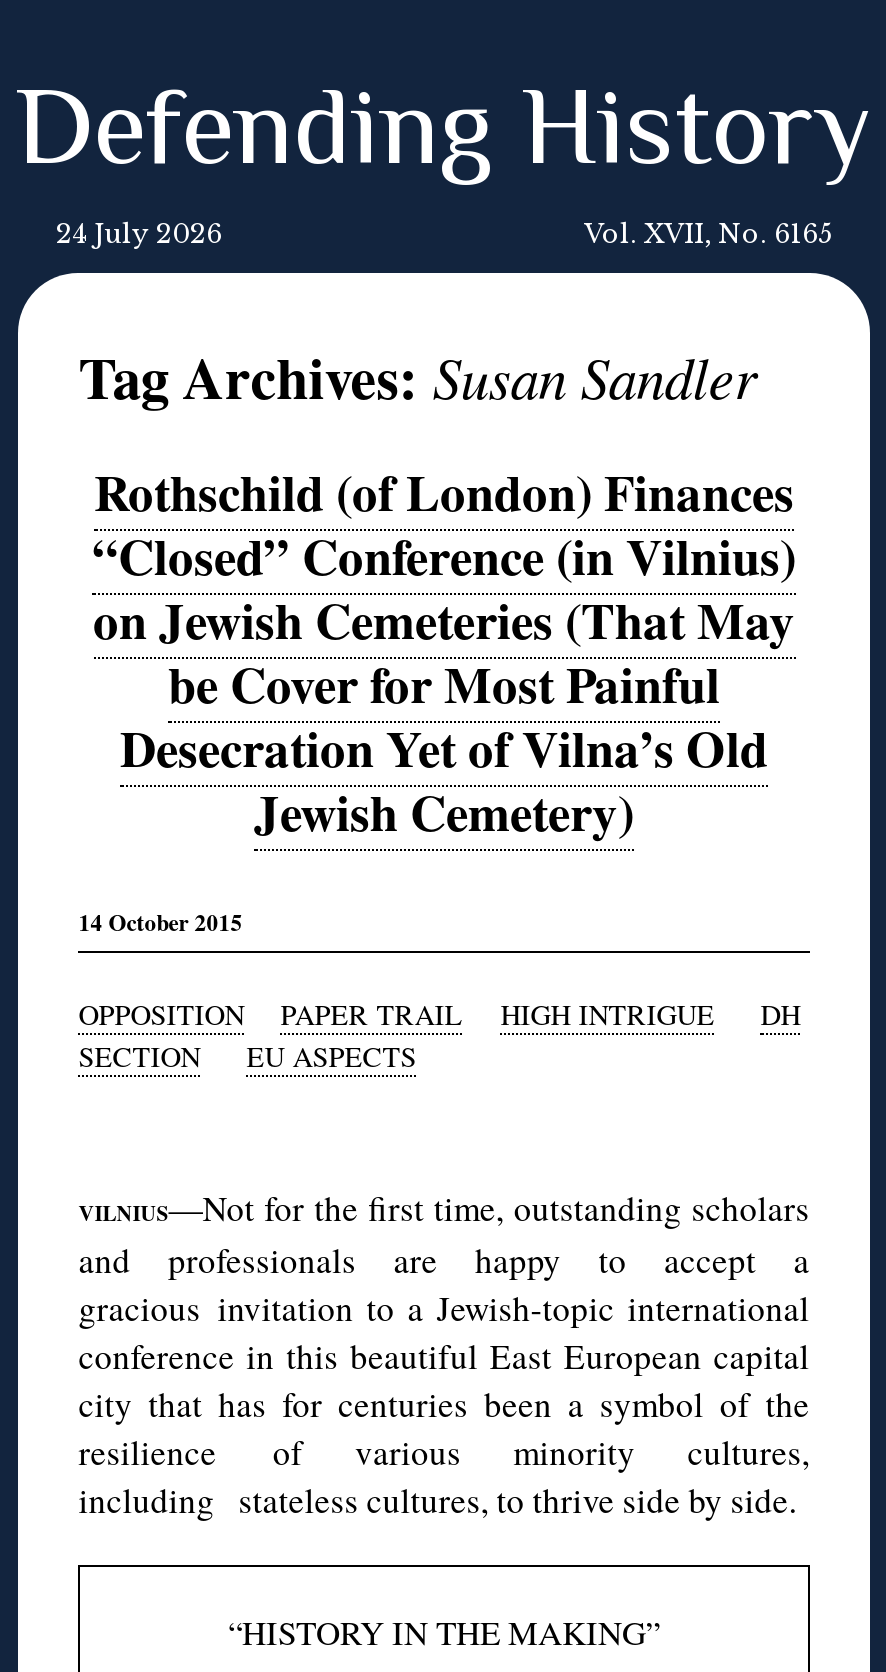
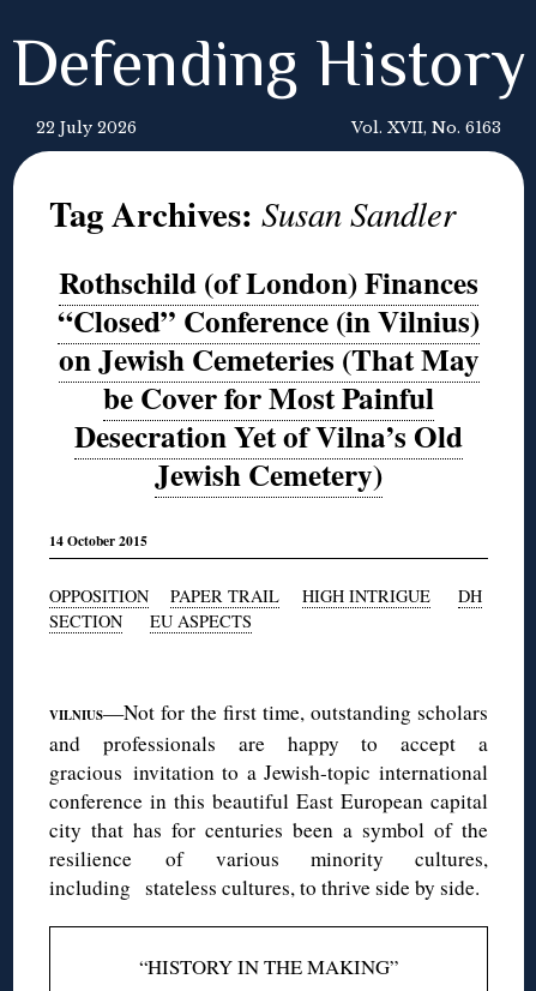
[56,219,222,249] 24 July 2026 -> [36,119,137,137] 22 July 2026
[584,219,832,249] Vol. XVII, No. 6165 -> [351,119,501,137] Vol. XVII, No. 6163

